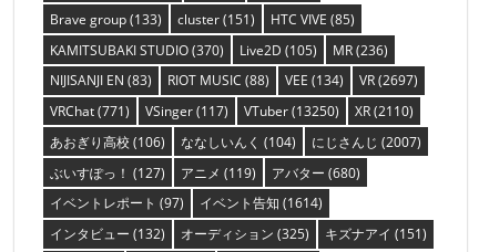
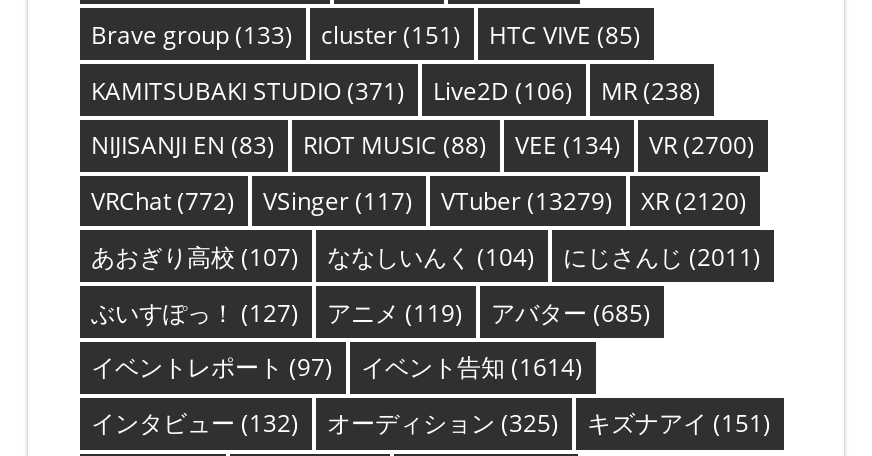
[49,40,223,59] KAMITSUBAKI STUDIO (370) -> [91,73,405,107] KAMITSUBAKI STUDIO (371)
[239,40,317,59] Live2D (105) -> [433,73,573,107] Live2D (106)
[332,40,388,59] MR (236) -> [601,73,701,107] MR (238)
[49,71,417,90] NIJISANJI EN (83) RIOT MUSIC (88) VEE (134) VR (2697) -> [91,129,755,163] NIJISANJI EN (83) RIOT MUSIC (88) VEE (134) VR (2700)
[49,102,129,121] VRChat (771) -> [91,184,235,218] VRChat (772)
[243,102,339,121] VTuber (13250) -> [441,184,613,218] VTuber (13279)
[354,102,413,121] XR (2110) -> [641,184,747,218] XR (2120)
[49,133,165,151] あおぎり高校(106) -> [91,240,299,274] あおぎり高校(107)
[311,133,421,151] にじさんじ(2007) -> [563,240,761,274] にじさんじ(2011)
[49,163,360,182] ぶいすぽっ！(127) アニメ(119) アバター(680) -> [91,295,651,329] ぶいすぽっ！(127) アニメ(119) アバター(685)

